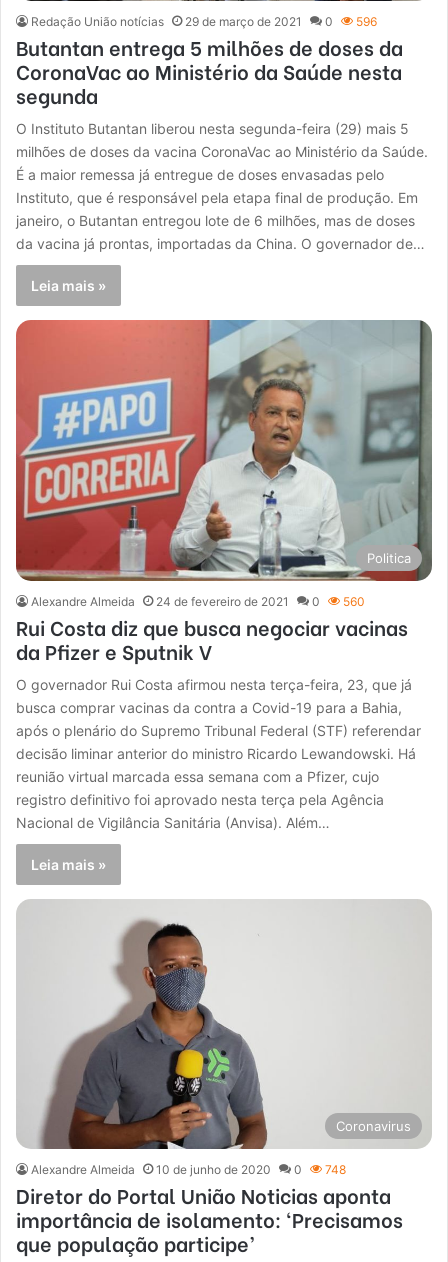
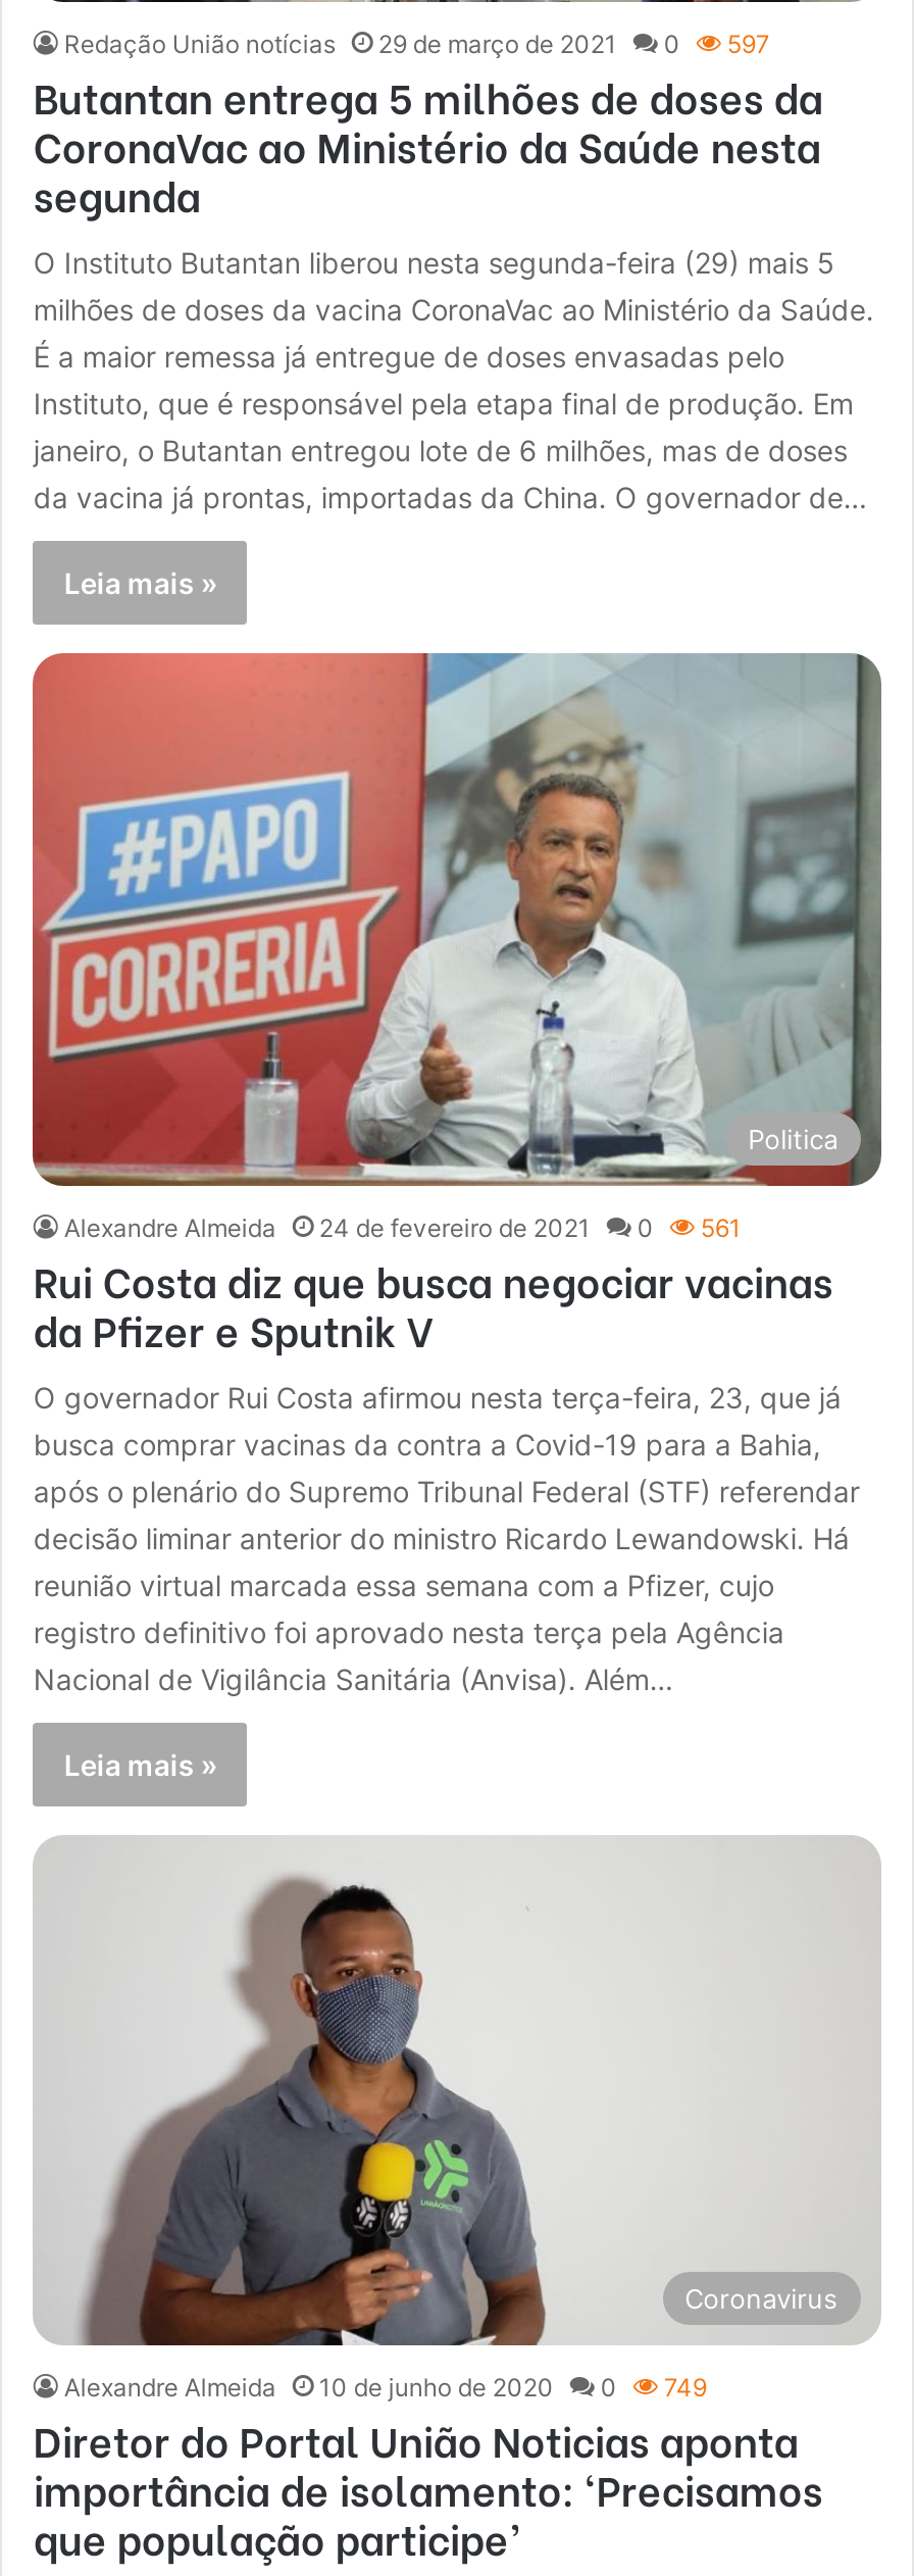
[31,14,377,29] Redação União notícias 29 de março de 2021 0 596 -> [64,29,770,60] Redação União notícias 29 de março de 2021 0 597
[31,594,365,609] Alexandre Almeida 24 de fevereiro de 2021 0 560 -> [64,1212,741,1242] Alexandre Almeida 24 de fevereiro de 2021 0 561
[31,1162,346,1177] Alexandre Almeida 10 de junho de 2020 0 748 -> [64,2372,707,2402] Alexandre Almeida 10 de junho de 2020 0 749

